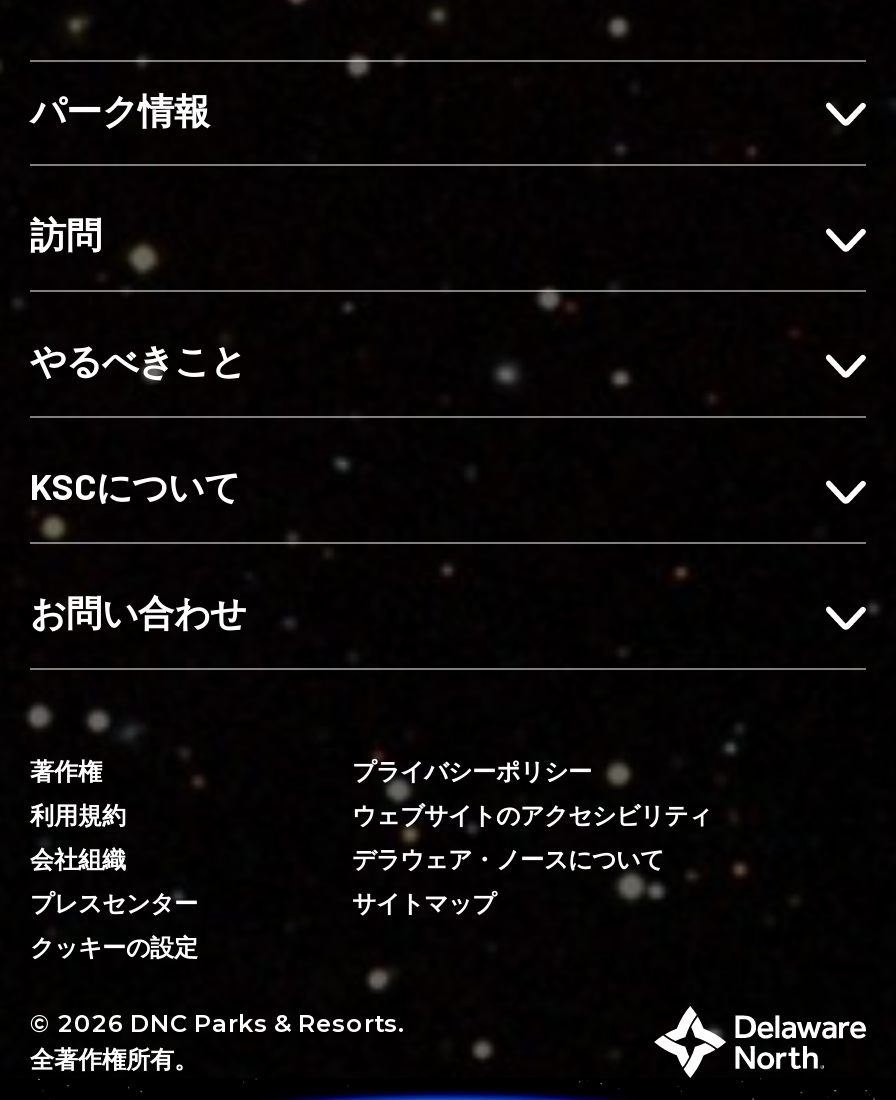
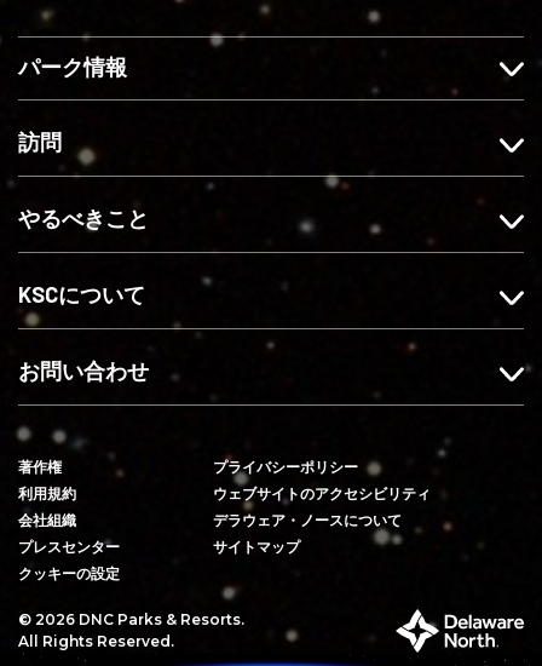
[30,1043,198,1073] 全著作権所有。 -> [18,632,174,650] All Rights Reserved.

